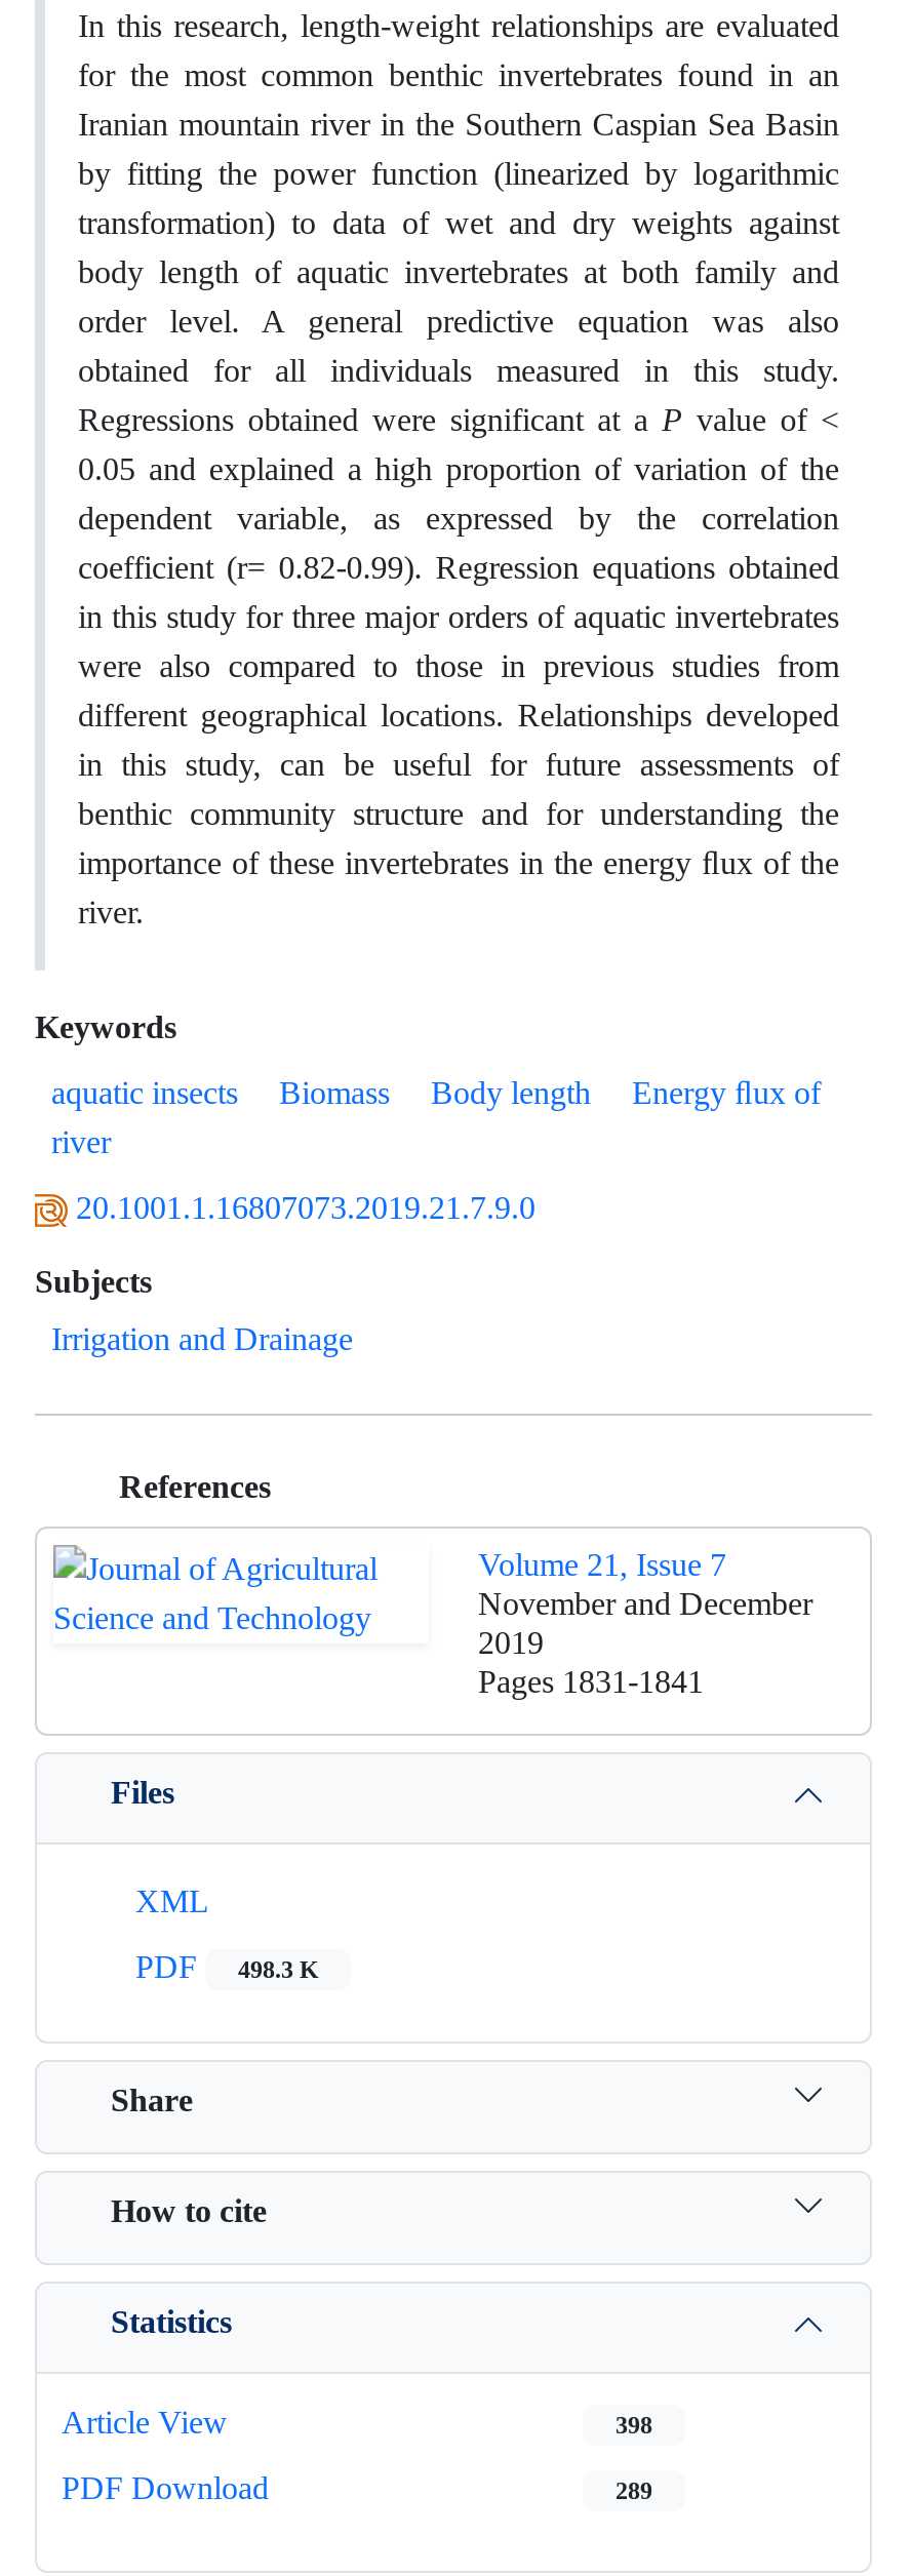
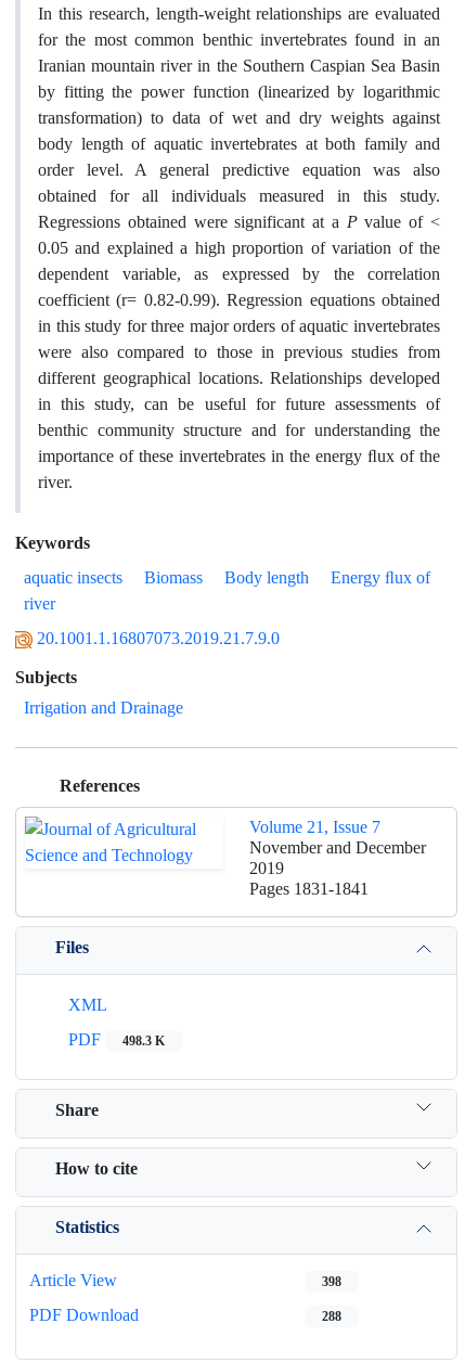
[616,2474,652,2505] 289 -> [322,1308,341,1324] 288

